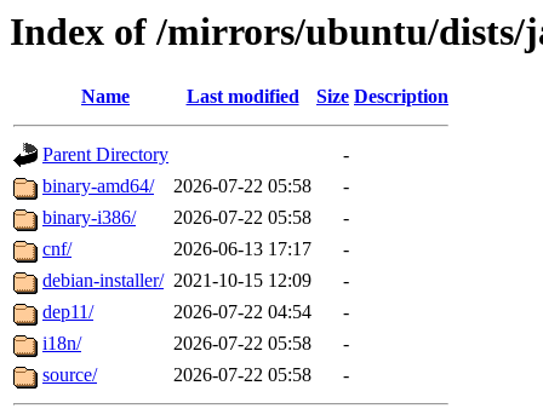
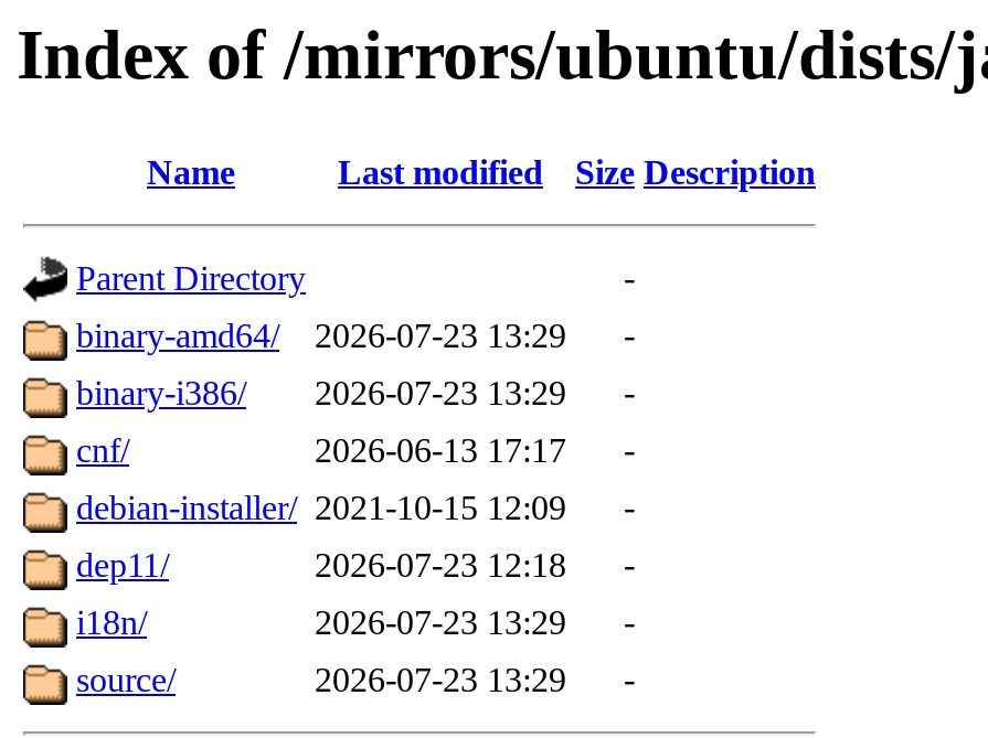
[173,176,311,197] 2026-07-22 05:58 -> [315,317,566,355] 2026-07-23 13:29
[173,207,311,228] 2026-07-22 05:58 -> [315,375,566,412] 2026-07-23 13:29
[173,302,311,322] 2026-07-22 04:54 -> [315,547,566,584] 2026-07-23 12:18
[173,333,311,354] 2026-07-22 05:58 -> [315,604,566,642] 2026-07-23 13:29
[173,365,311,385] 2026-07-22 05:58 -> [315,662,566,699] 2026-07-23 13:29

